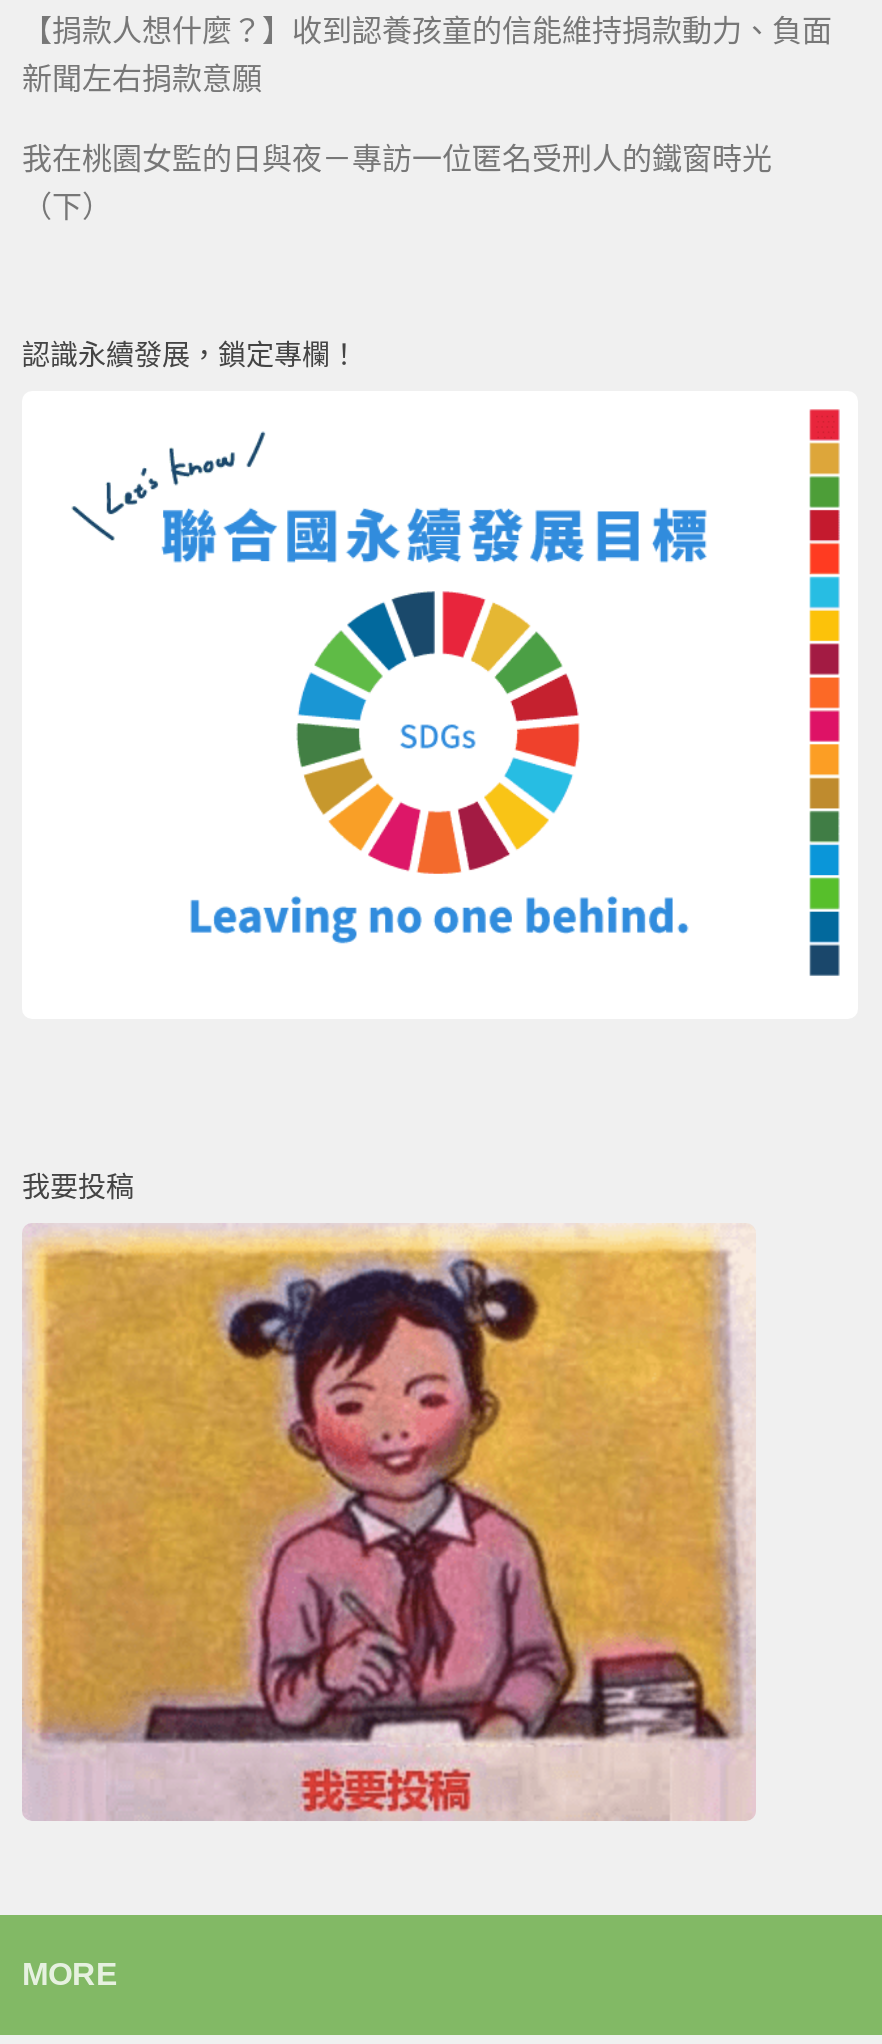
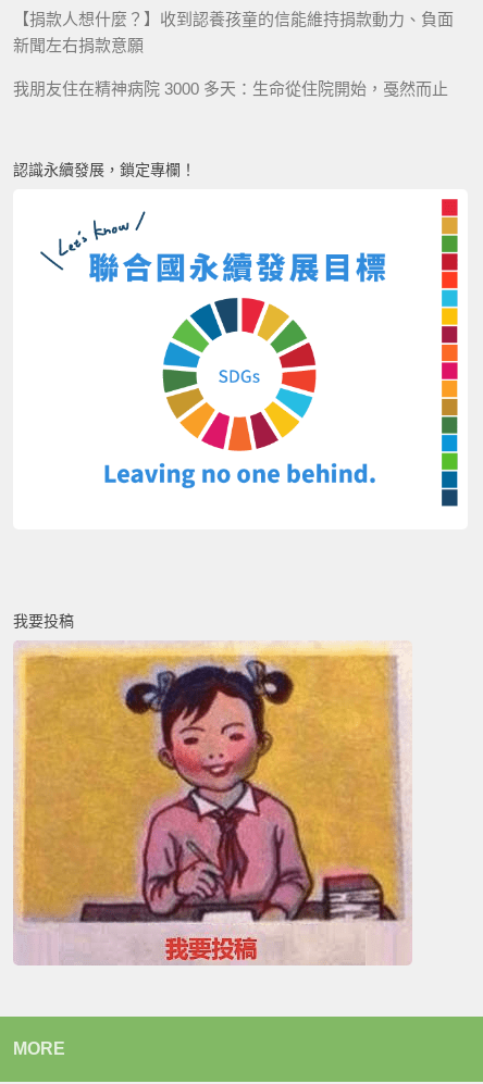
[22,142,772,224] 我在桃園女監的日與夜－專訪一位匿名受刑人的鐵窗時光 | （下） -> [13,79,448,98] 我朋友住在精神病院 3000 多天：生命從住院開始，戞然而止

